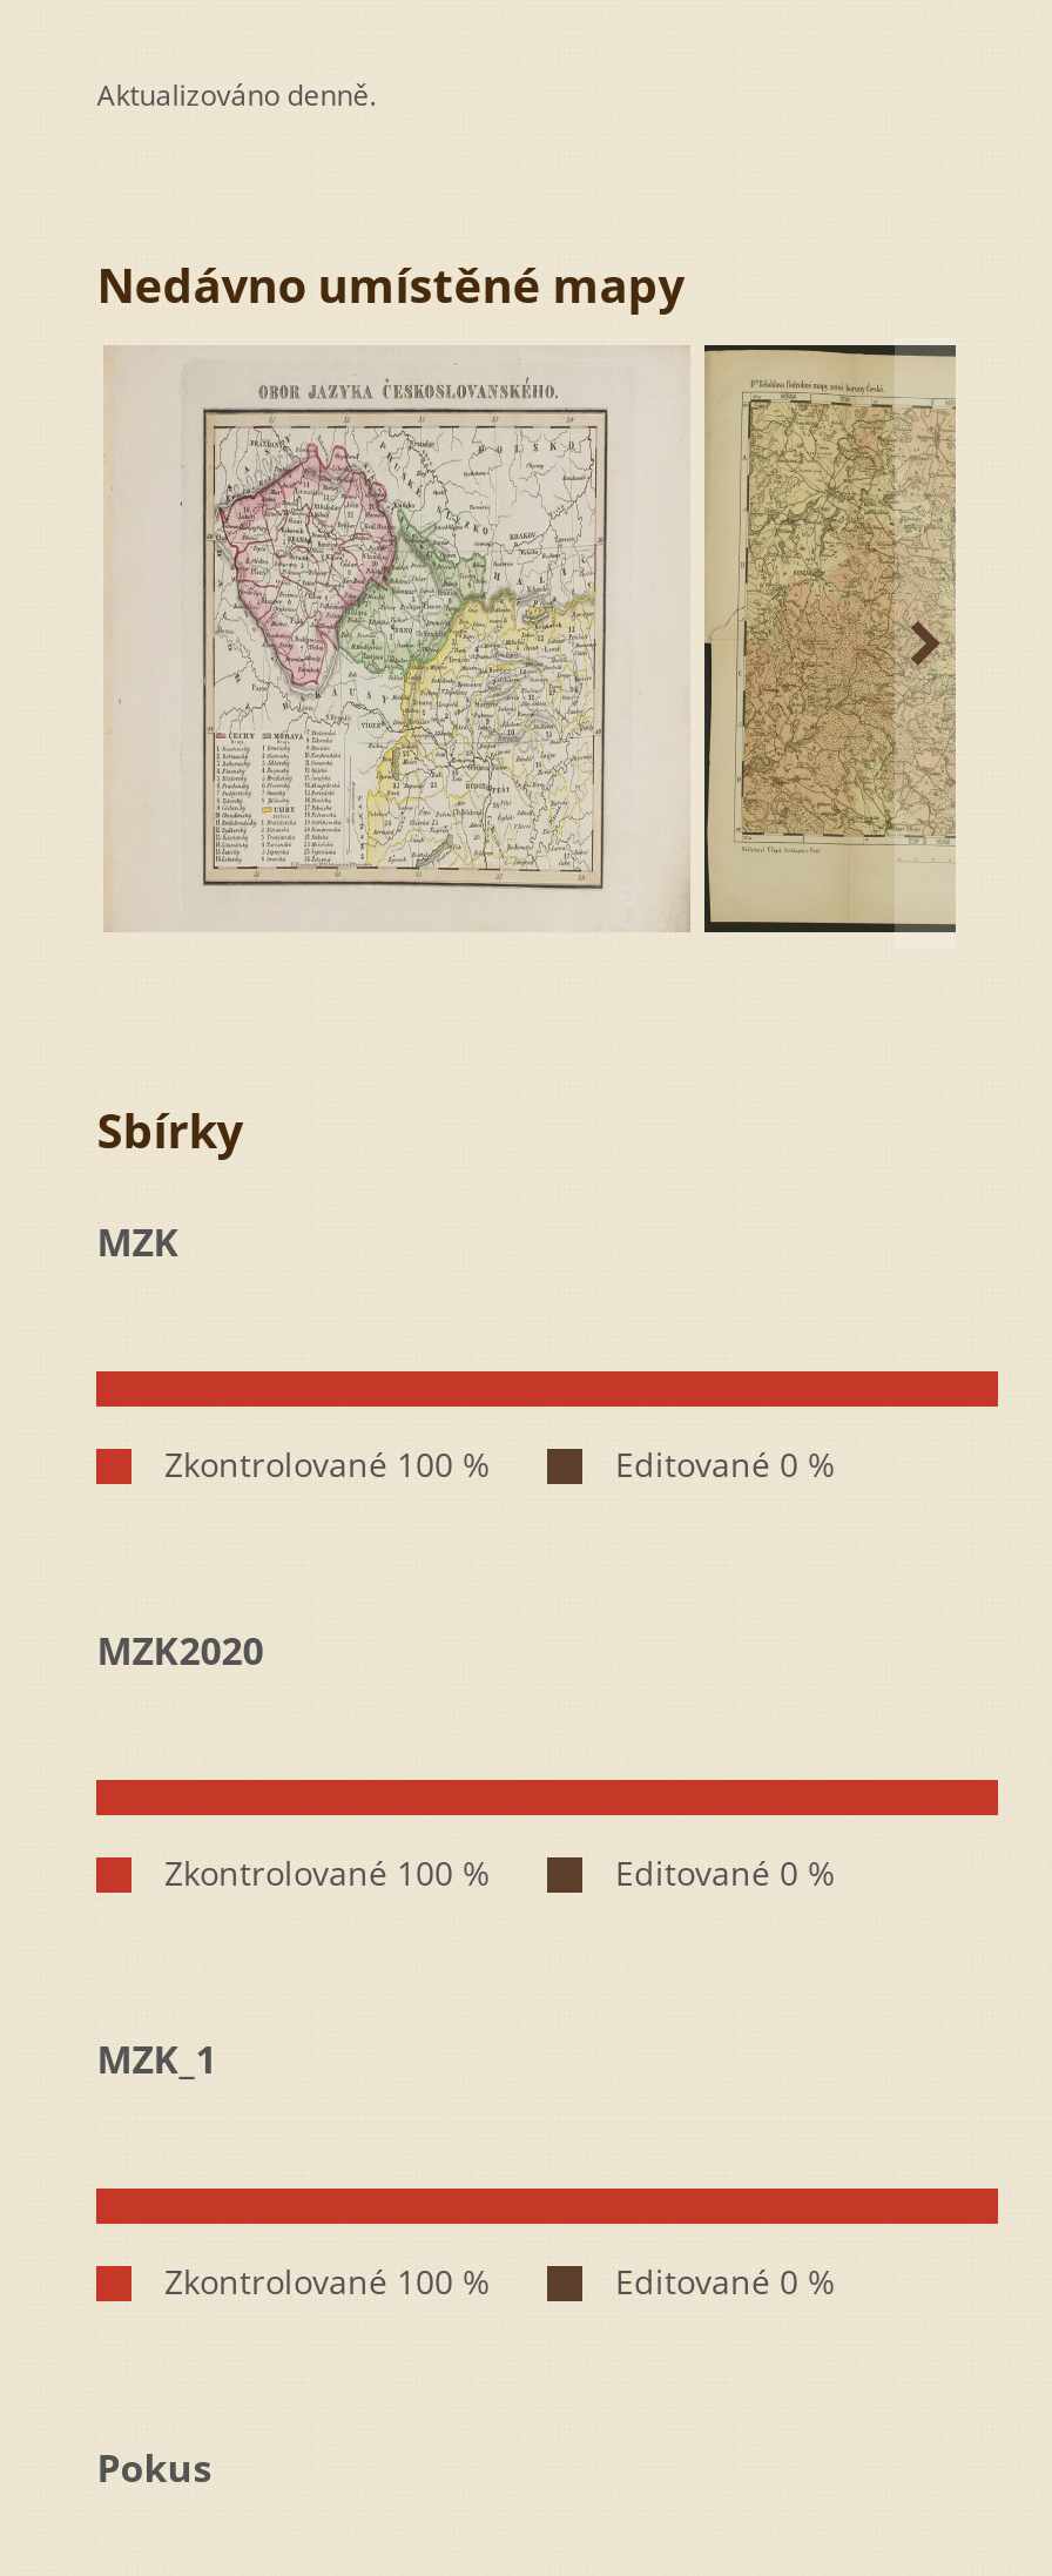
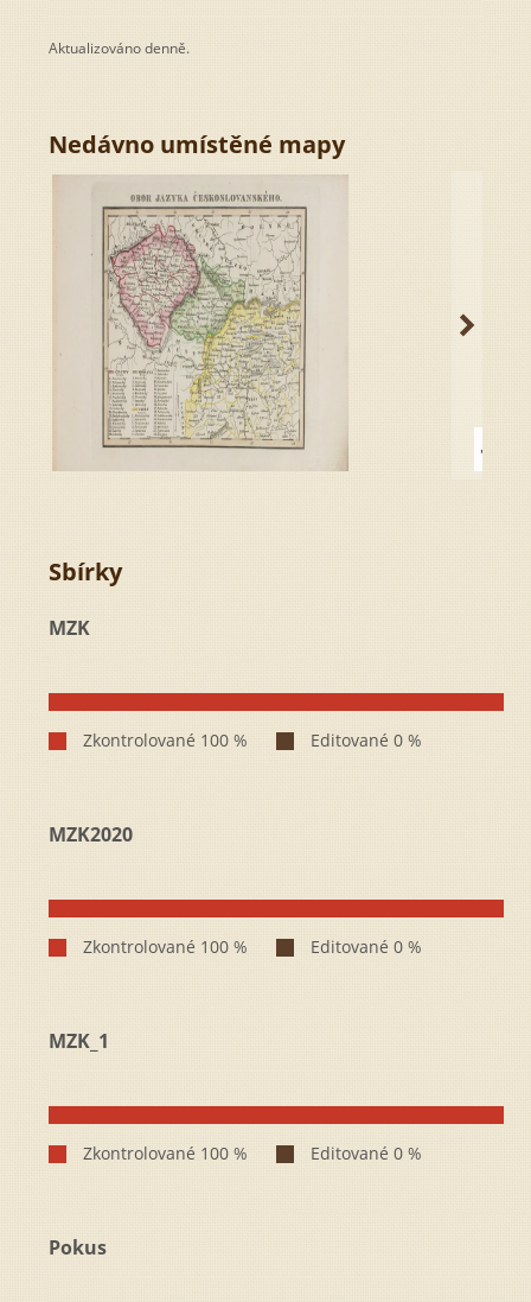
[702,343,958,935] [image] -> none

